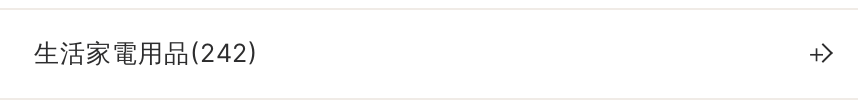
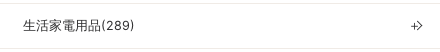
[34,39,258,69] 生活家電用品(242) -> [23,18,135,33] 生活家電用品(289)

